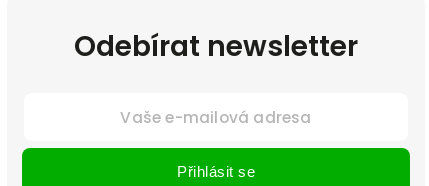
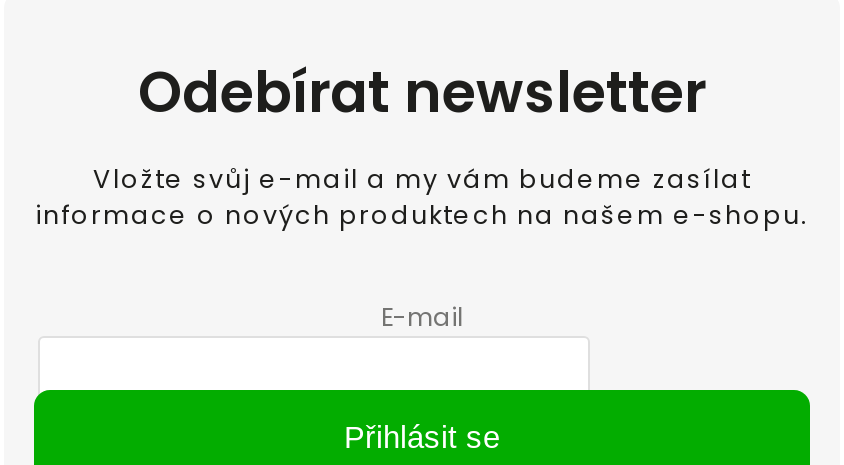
none -> [35,161,809,333] Vložte svůj e-mail a my vám budeme zasílat | informace o nových produktech na našem e-shopu. | E-mail

